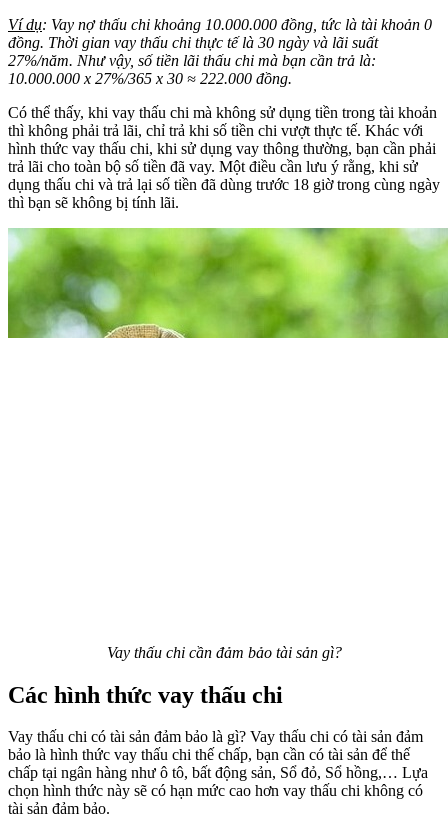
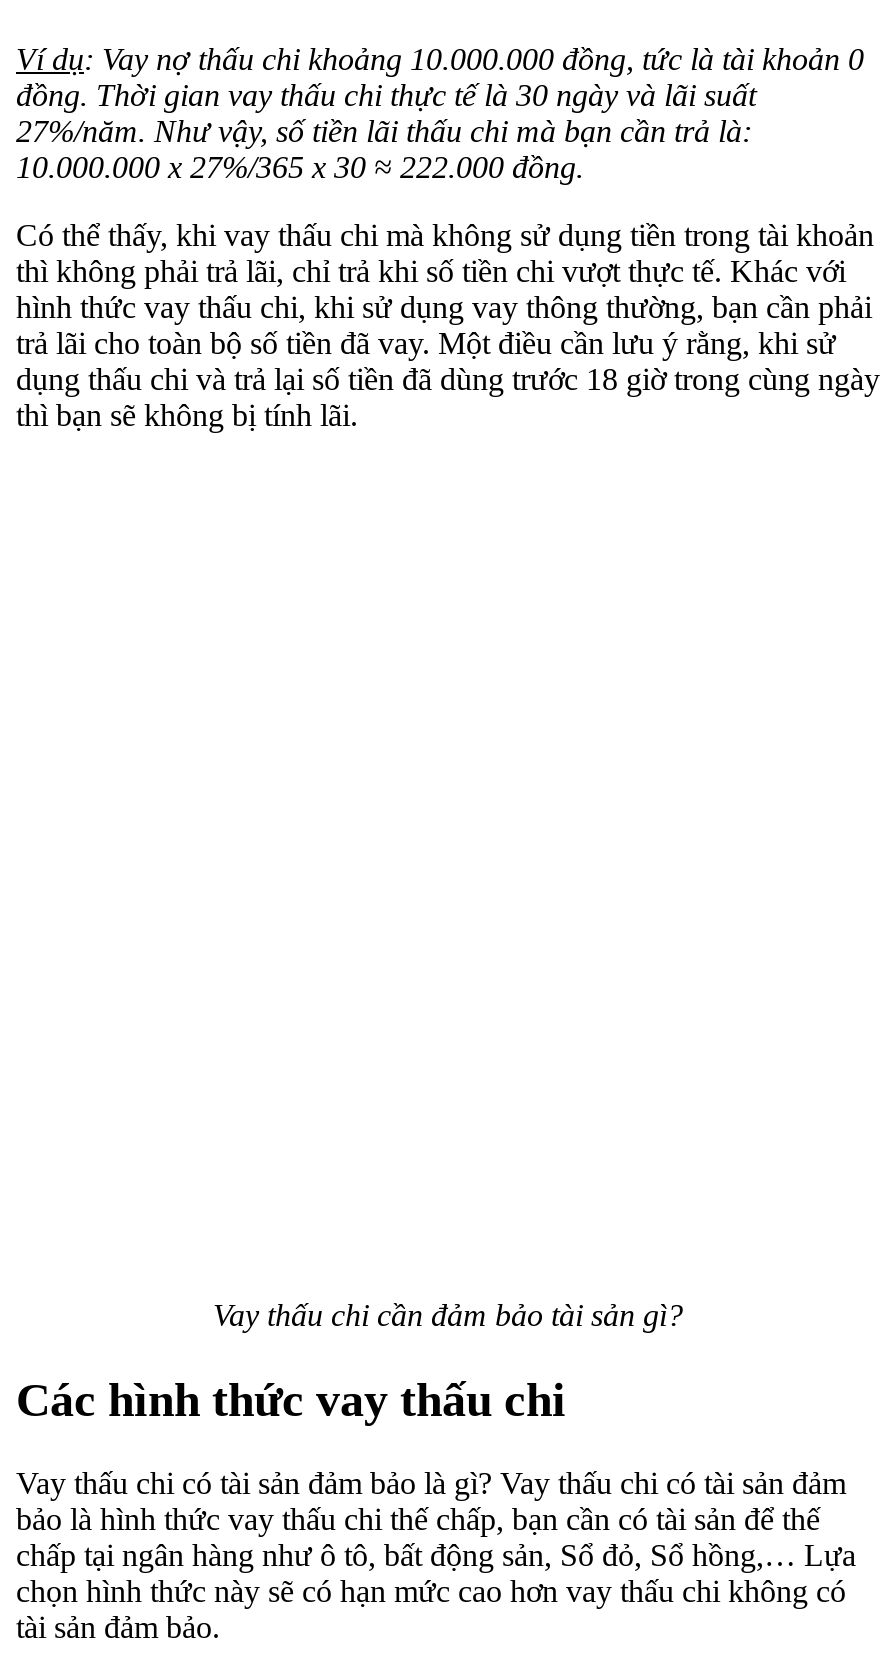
[7,227,445,339] [image] -> none

